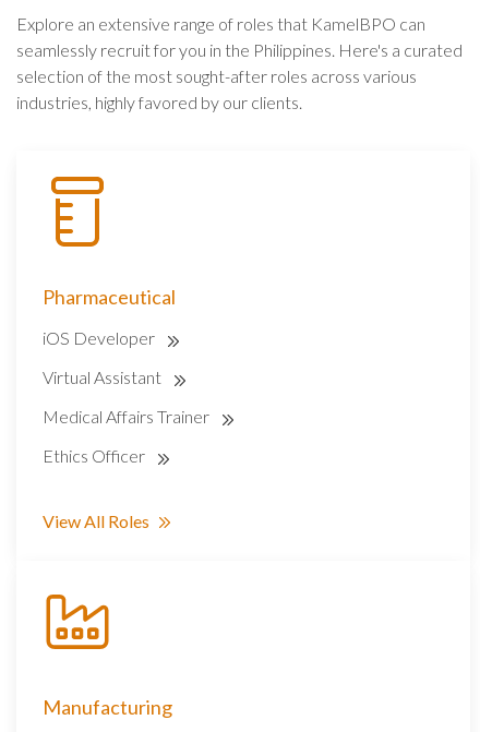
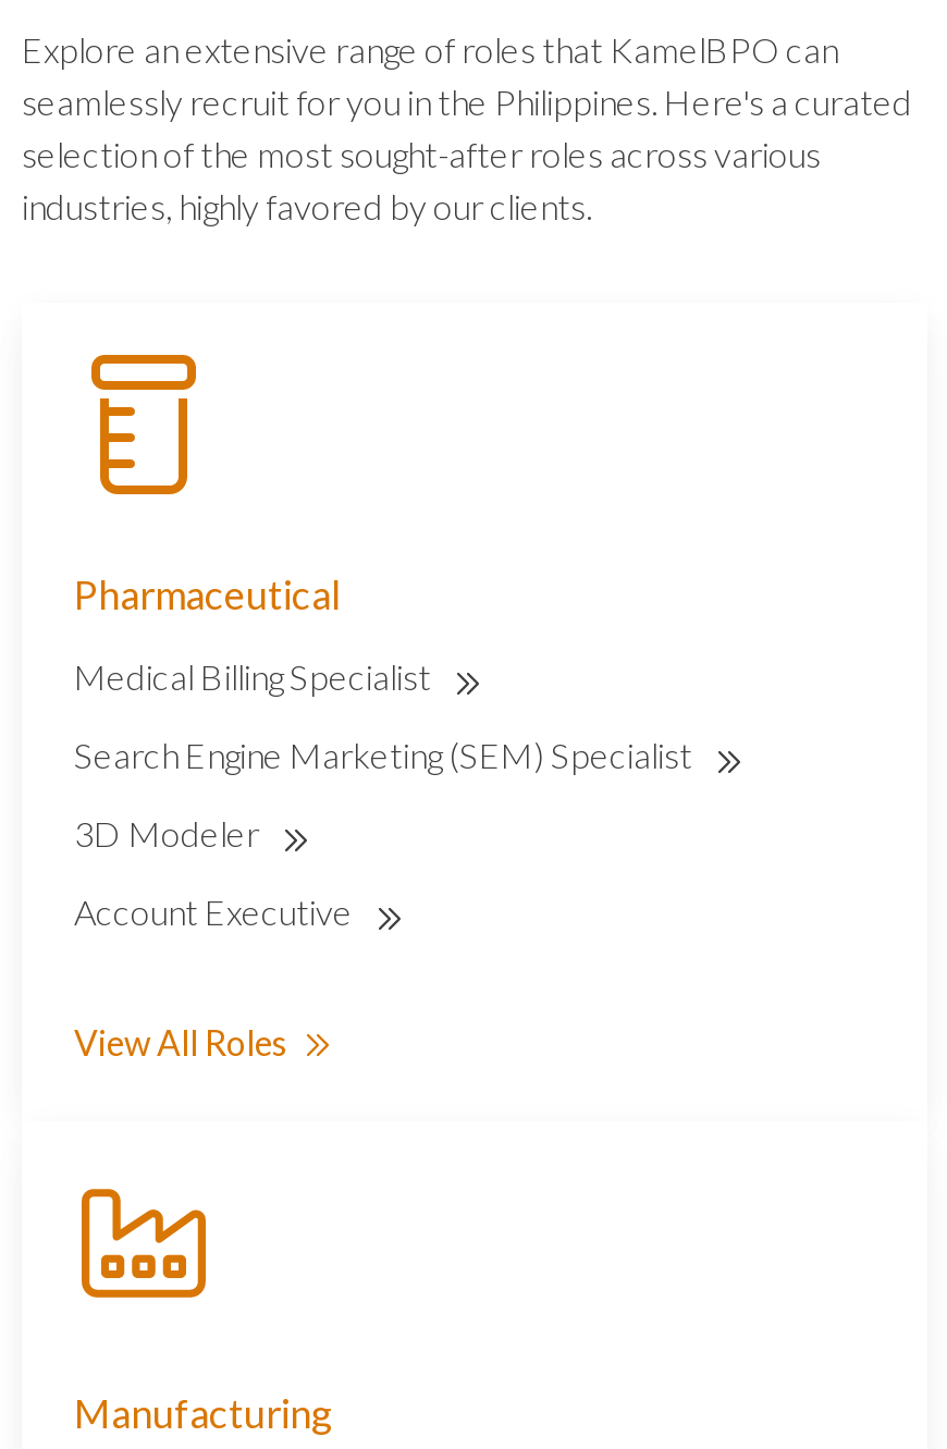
[43,327,158,348] iOS Developer -> [74,655,438,696] Medical Billing Specialist
[43,366,165,387] Virtual Assistant -> [74,733,699,774] Search Engine Marketing (SEM) Specialist
[43,405,213,426] Medical Affairs Trainer -> [74,811,266,853] 3D Modeler
[43,445,148,465] Ethics Officer -> [74,890,359,931] Account Executive

